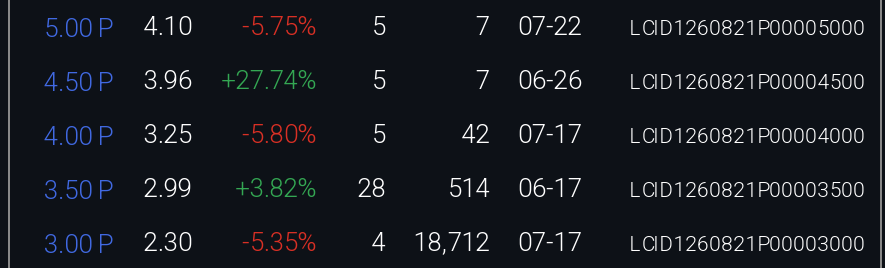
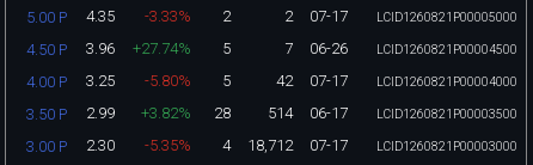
[144,11,192,41] 4.10 -> [86,7,115,25] 4.35
[242,11,320,41] -5.75% -> [144,7,191,25] -3.33%
[372,11,386,41] 5 -> [222,7,231,25] 2
[476,11,490,41] 7 -> [284,7,293,25] 2
[518,11,582,41] 07-22 -> [309,7,348,25] 07-17

